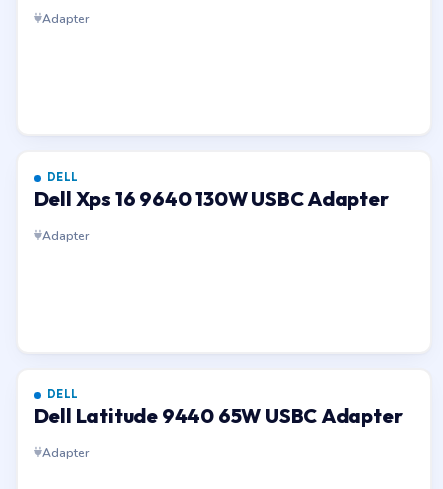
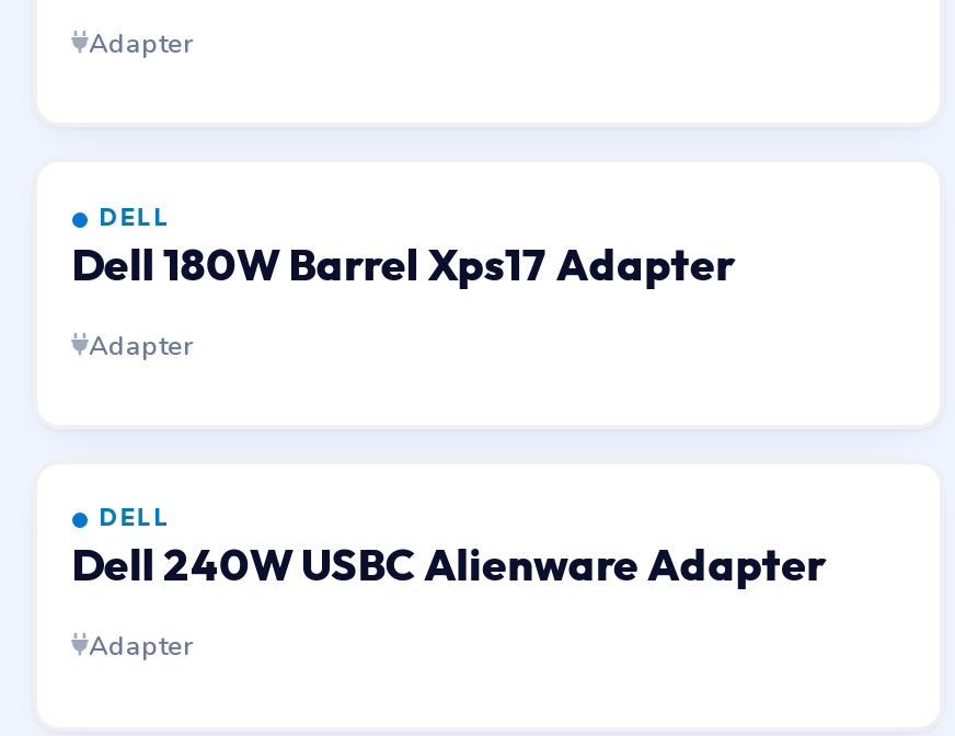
[33,186,389,211] Dell Xps 16 9640 130W USBC Adapter -> [71,235,735,290] Dell 180W Barrel Xps17 Adapter
[33,403,402,428] Dell Latitude 9440 65W USBC Adapter -> [71,537,826,592] Dell 240W USBC Alienware Adapter

